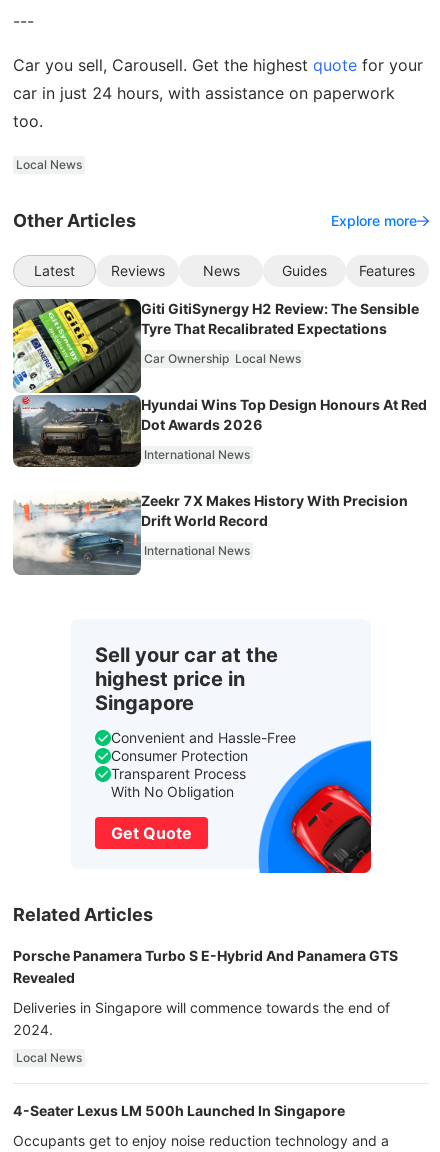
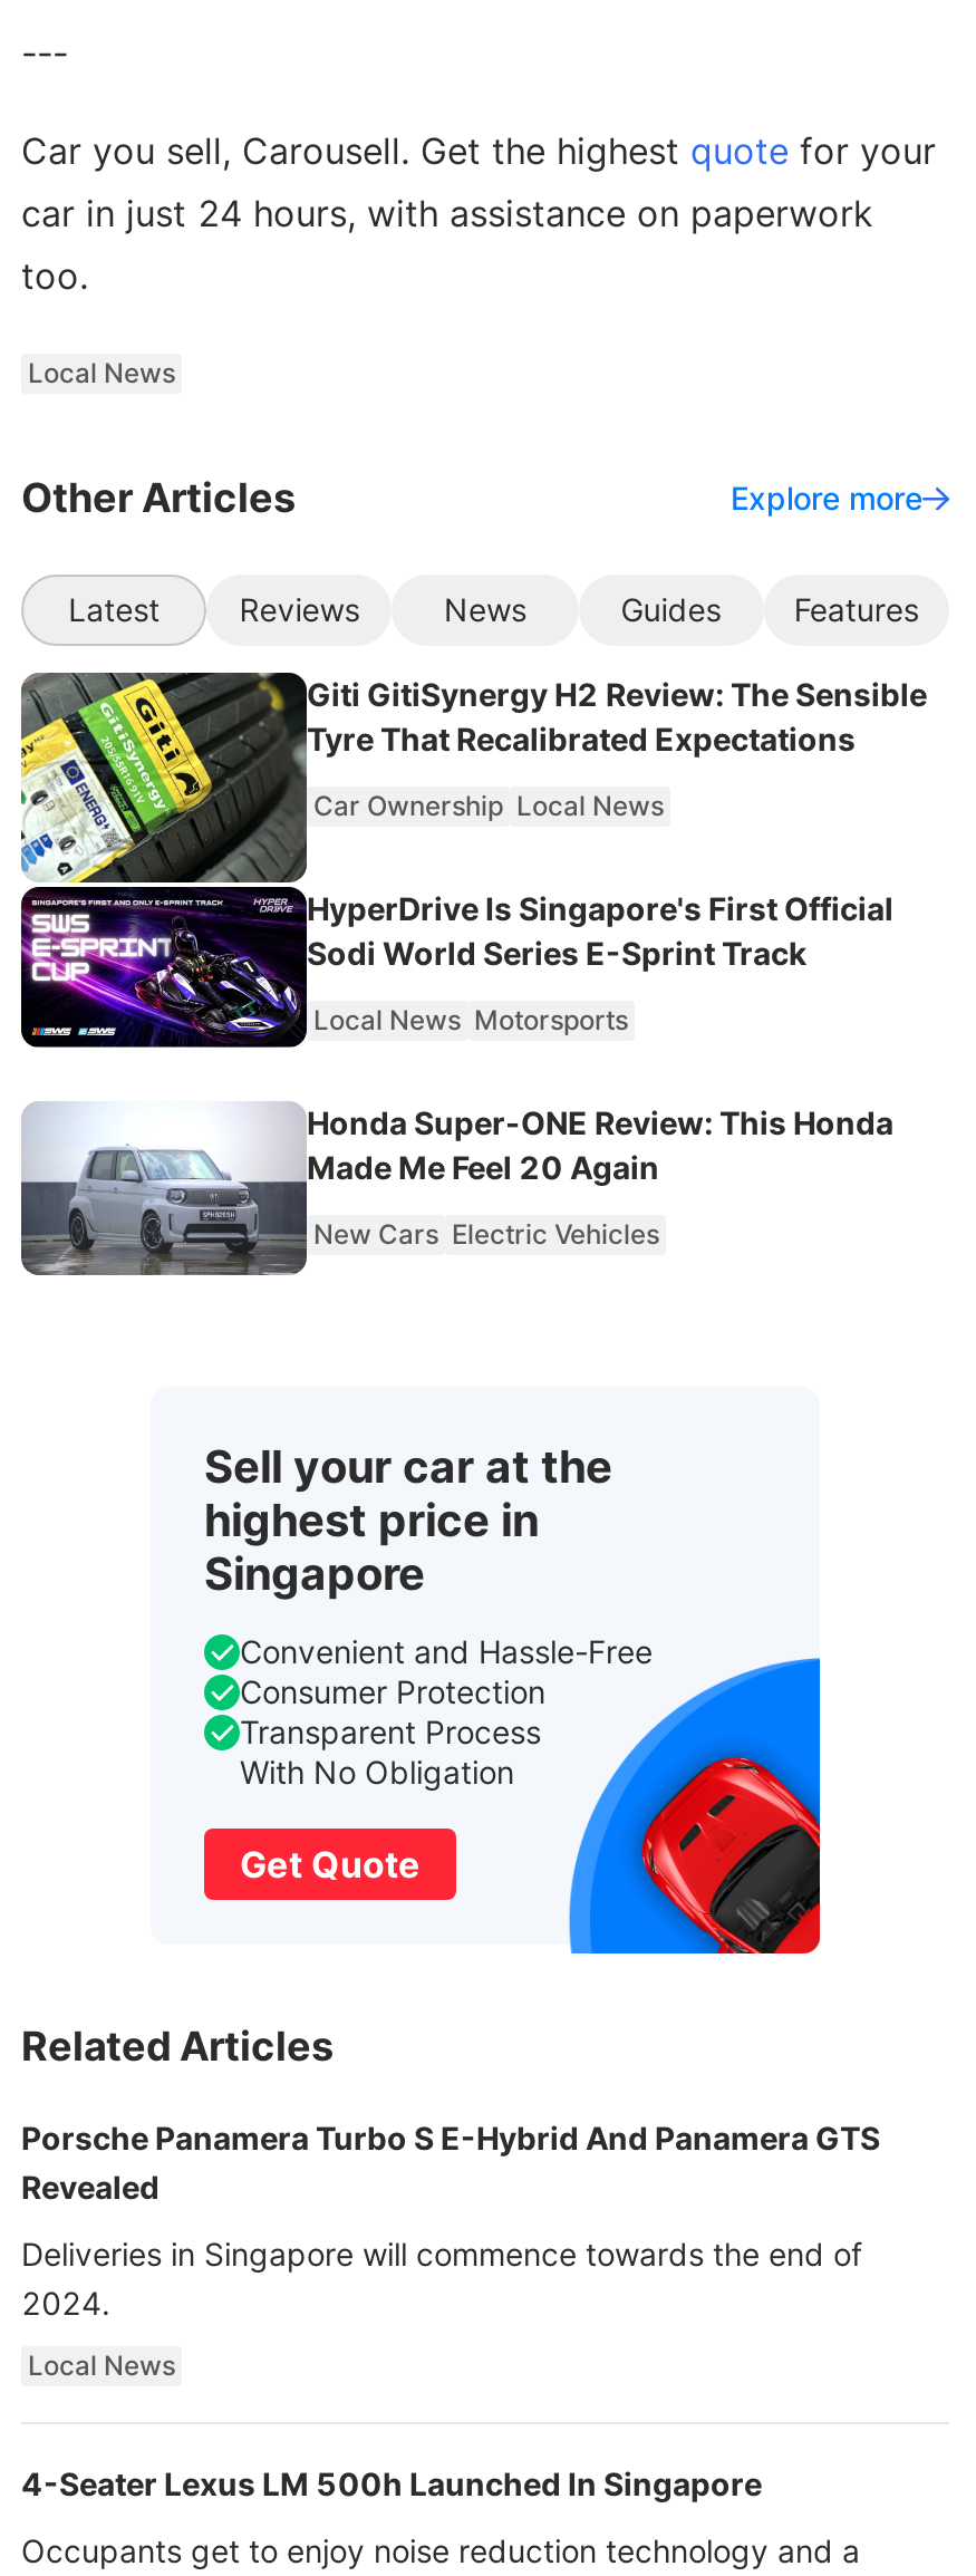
[12,394,427,467] [image] | Hyundai Wins Top Design Honours At Red | Dot Awards 2026 -> [19,885,893,1048] [image] | HyperDrive Is Singapore's First Official | Sodi World Series E-Sprint Track
[144,447,250,462] International News -> [313,1003,628,1036] Local News Motorsports
[13,492,408,576] [image] | Zeekr 7X Makes History With Precision | Drift World Record -> [19,1101,893,1289] [image] | Honda Super-ONE Review: This Honda | Made Me Feel 20 Again
[144,543,250,558] International News -> [313,1217,659,1251] New Cars Electric Vehicles

